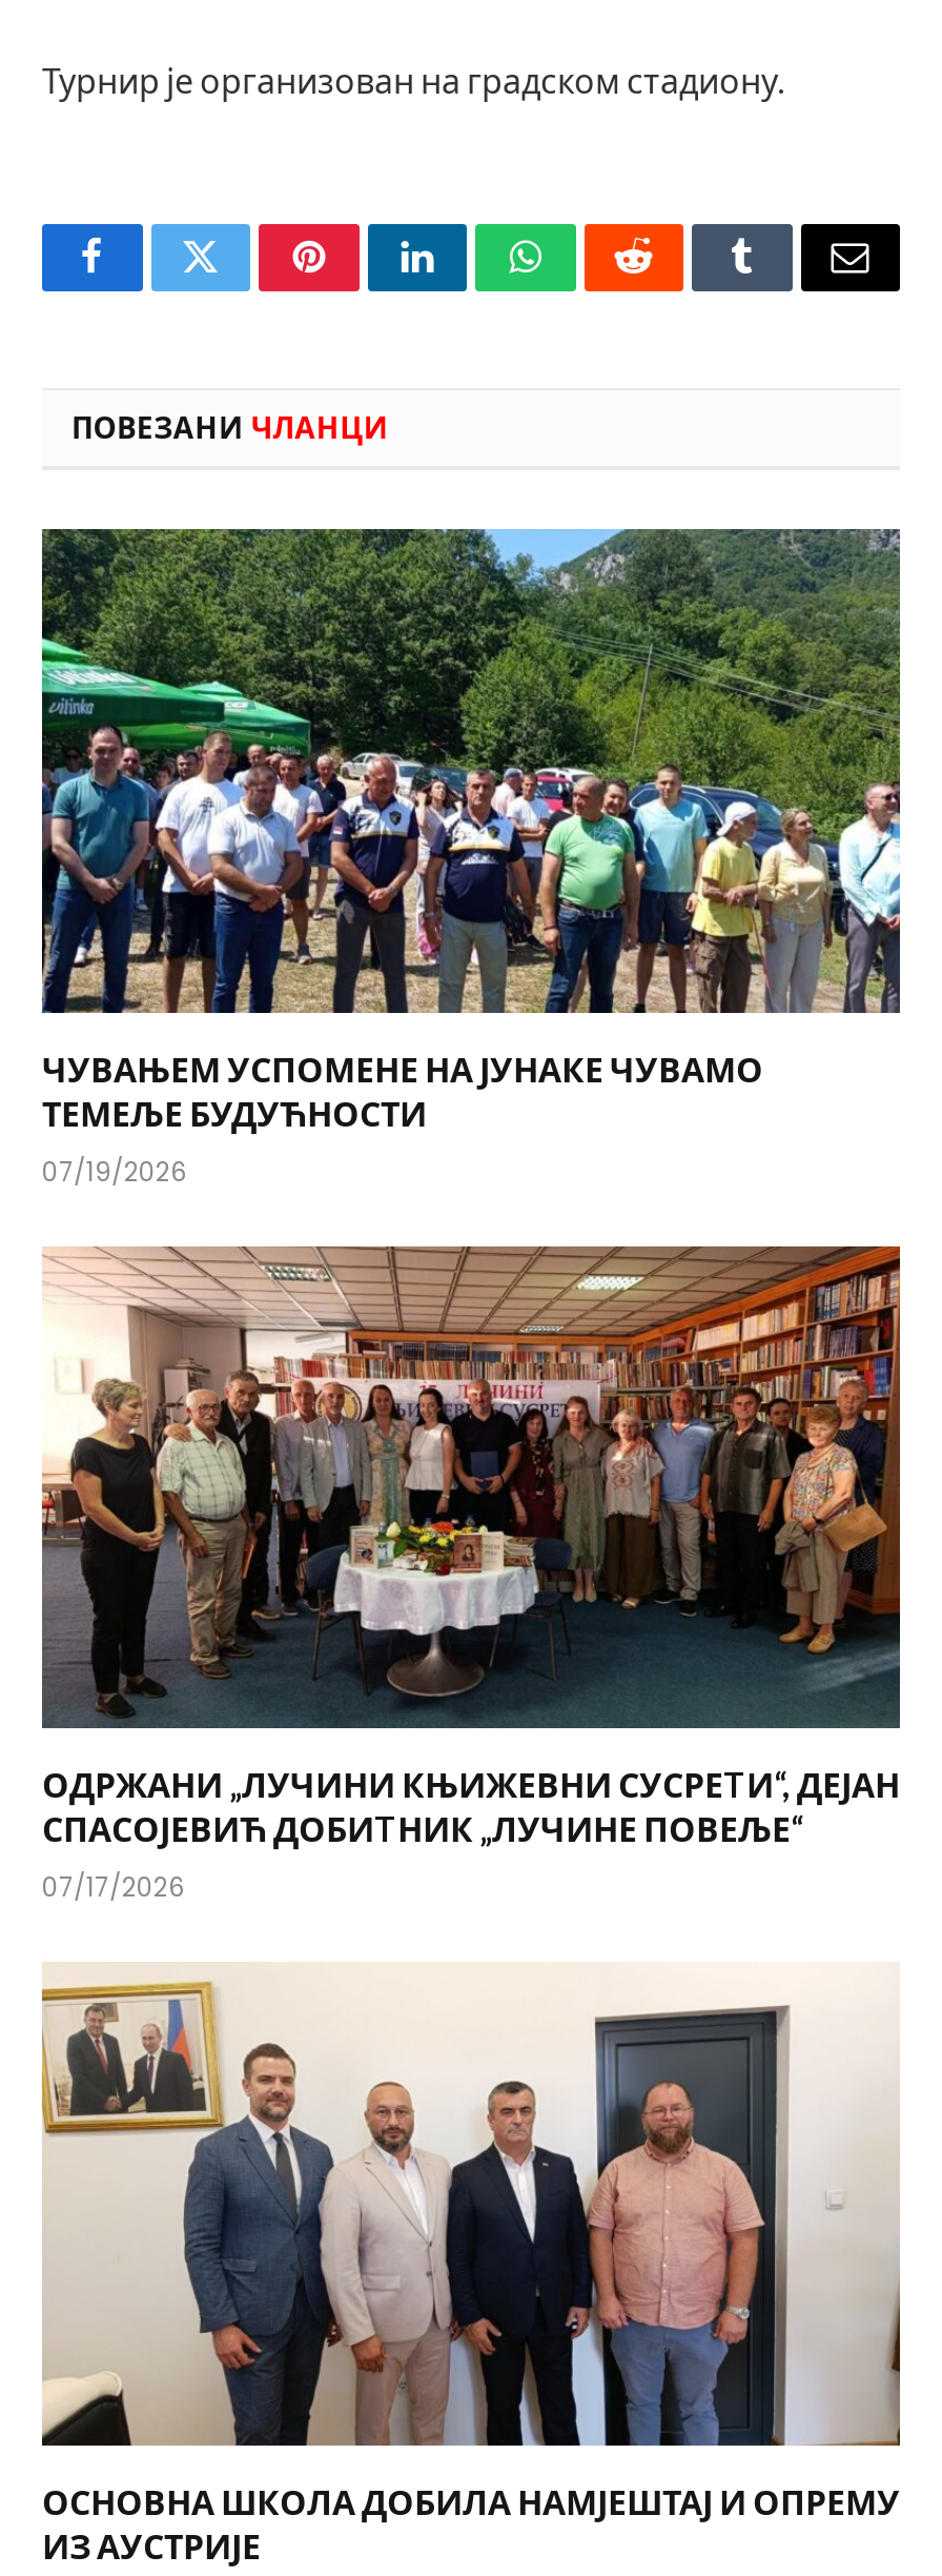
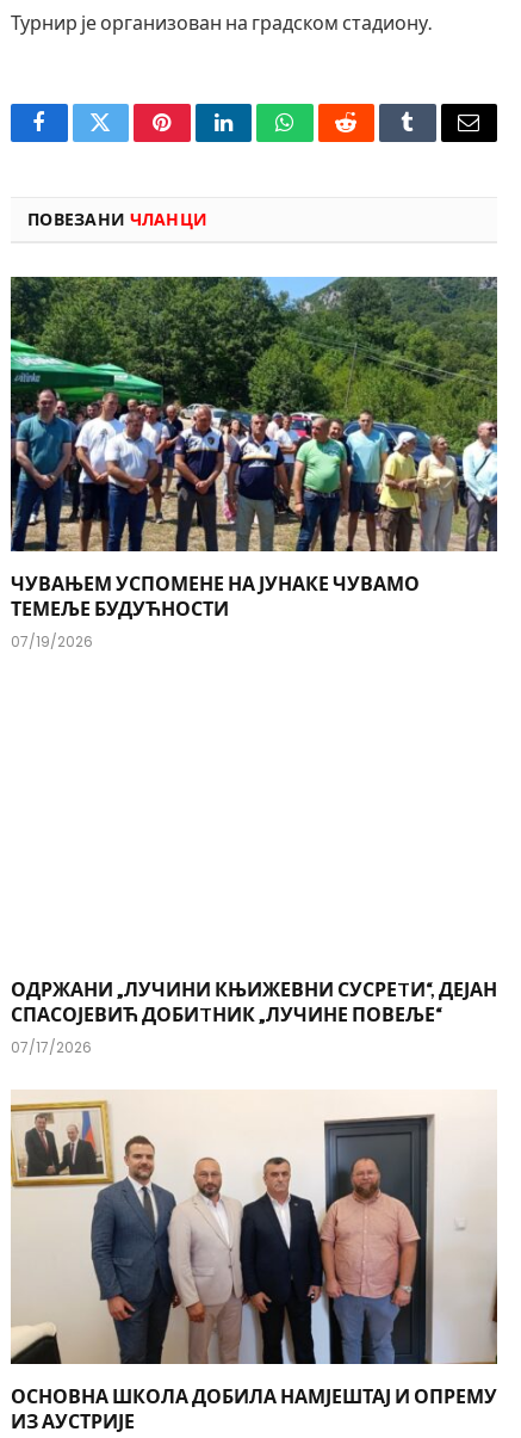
[40,1244,902,1730] [image] -> none

